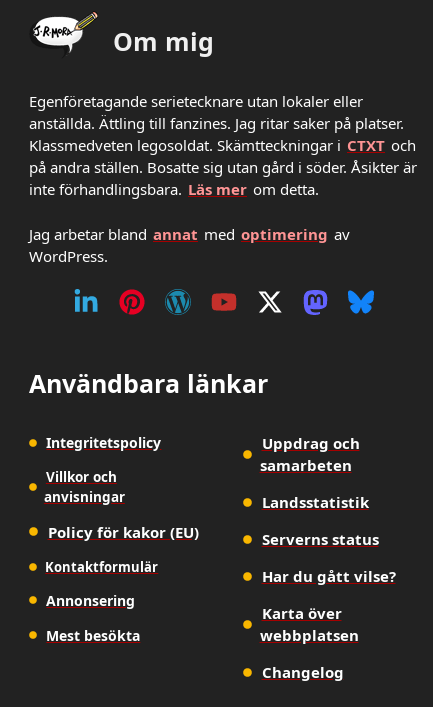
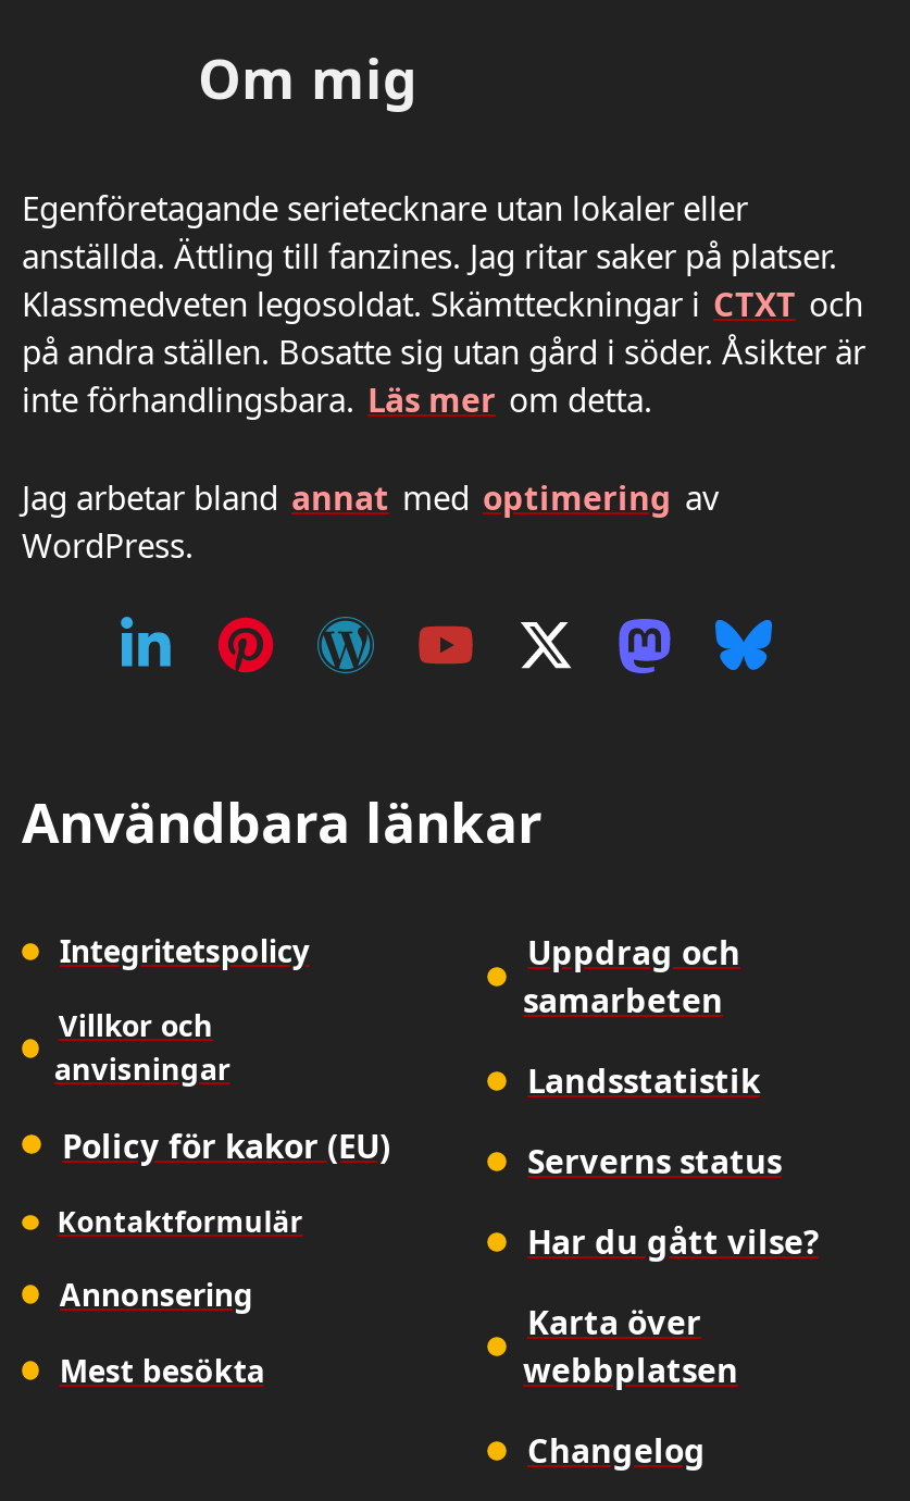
[33,11,98,53] [image] -> none

